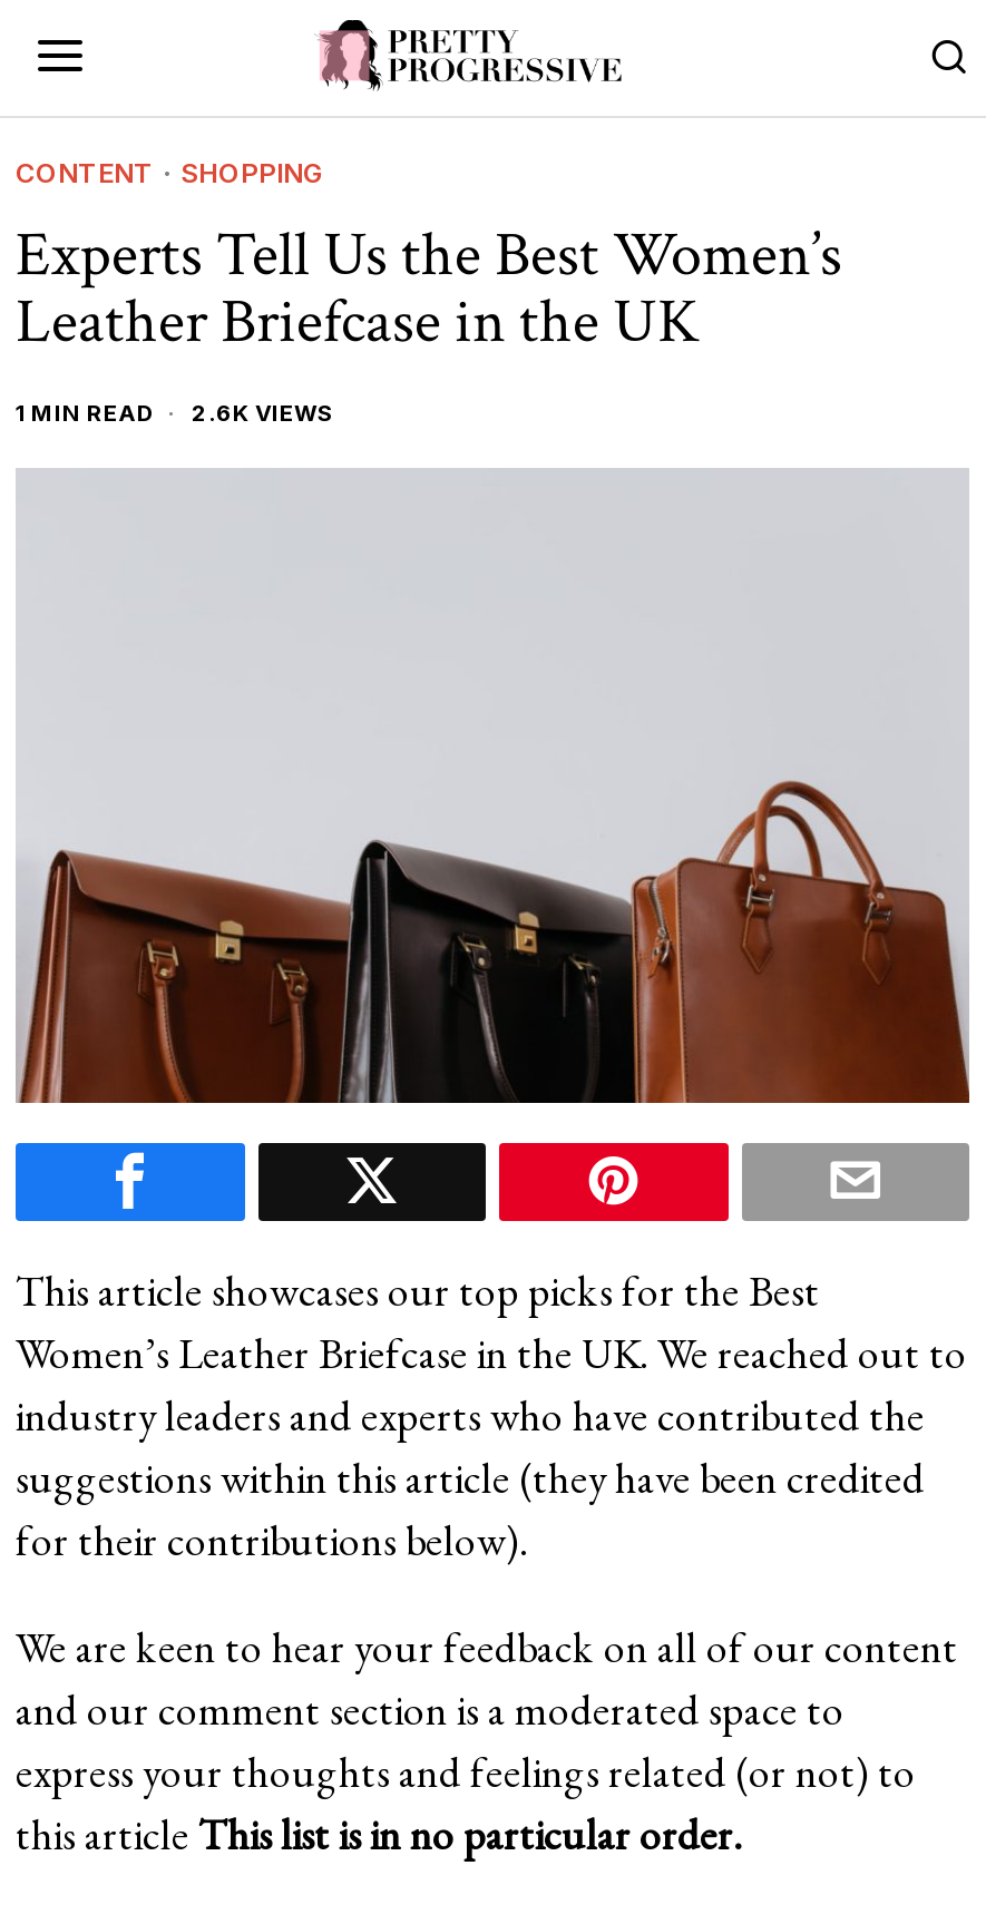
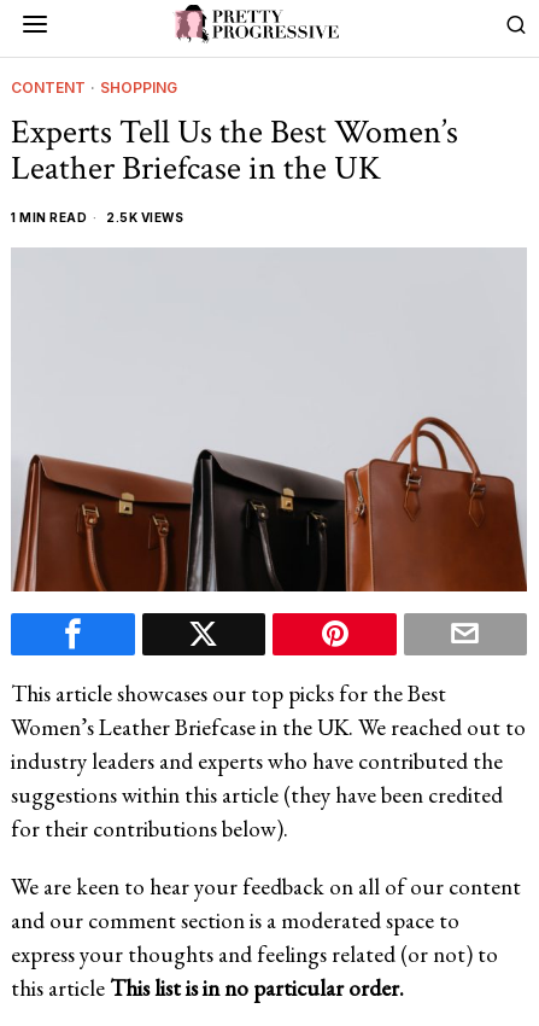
[16,399,334,426] 1 MIN READ 2.6K VIEWS -> [11,210,183,225] 1 MIN READ 2.5K VIEWS

